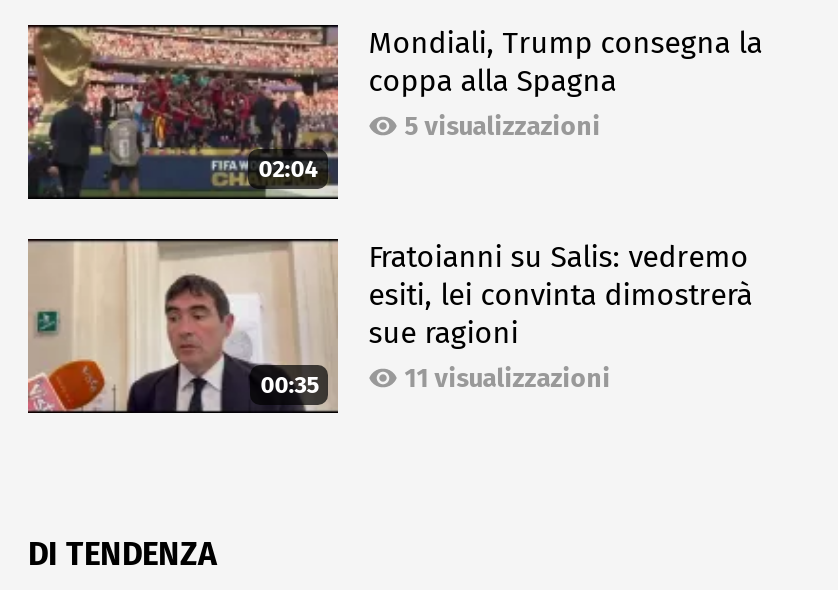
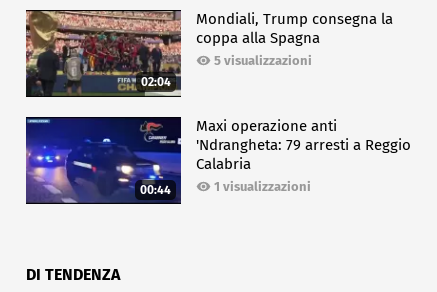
[26,239,340,413] [image] | 00:35 -> [25,117,182,204] [image] | 00:44
[368,240,752,394] Fratoianni su Salis: vedremo | esiti, lei convinta dimostrerà | sue ragioni | 11 visualizzazioni -> [196,117,411,194] Maxi operazione anti | 'Ndrangheta: 79 arresti a Reggio | Calabria | 1 visualizzazioni

